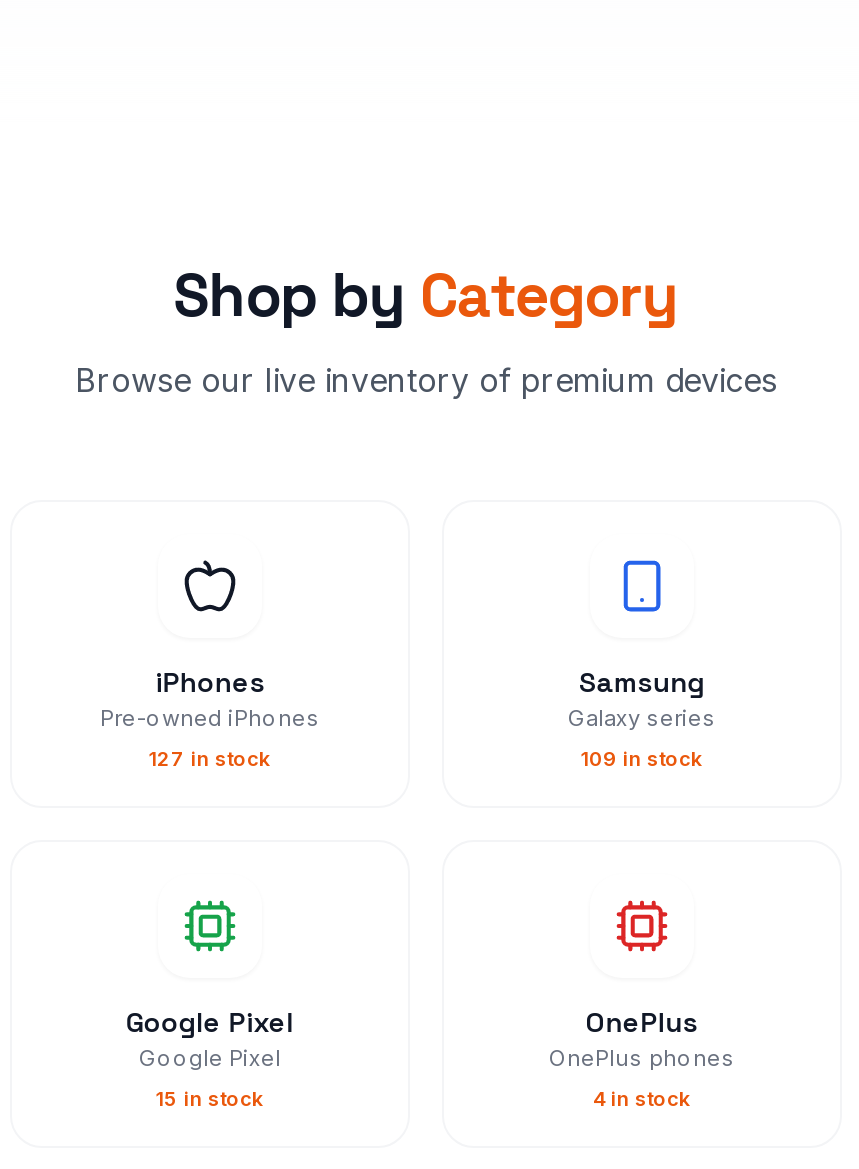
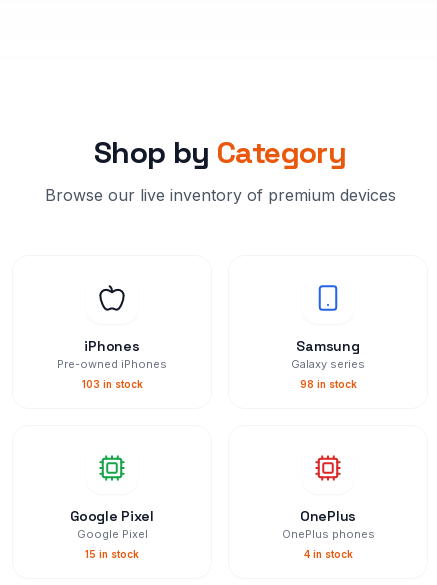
[149,745,271,769] 127 in stock -> [81,377,142,389] 103 in stock
[581,745,703,769] 109 in stock -> [299,377,356,389] 98 in stock

